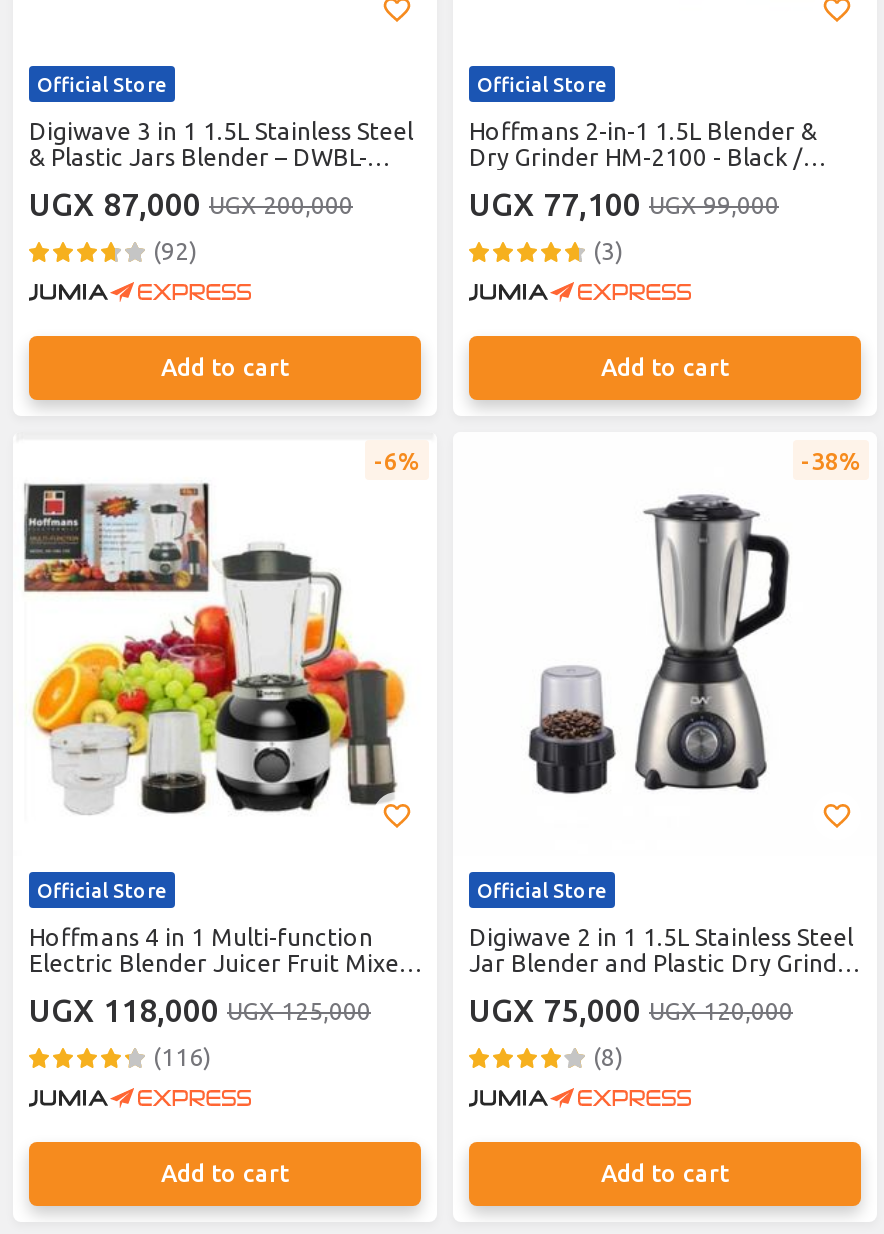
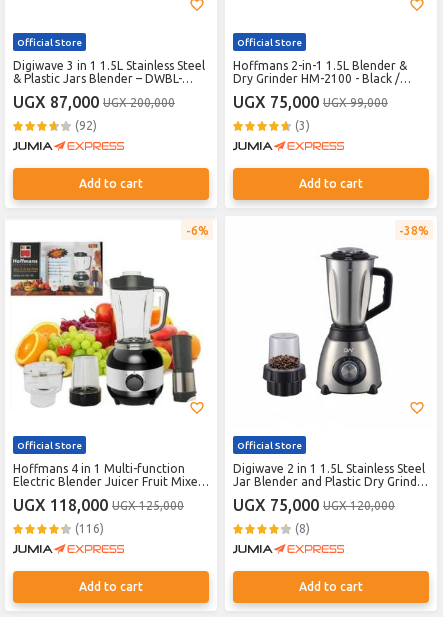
[491,186,641,222] UGX 77,100 -> [244,93,319,111] UGX 75,000

